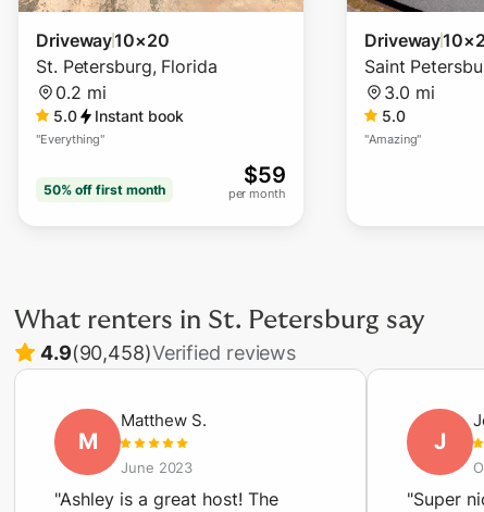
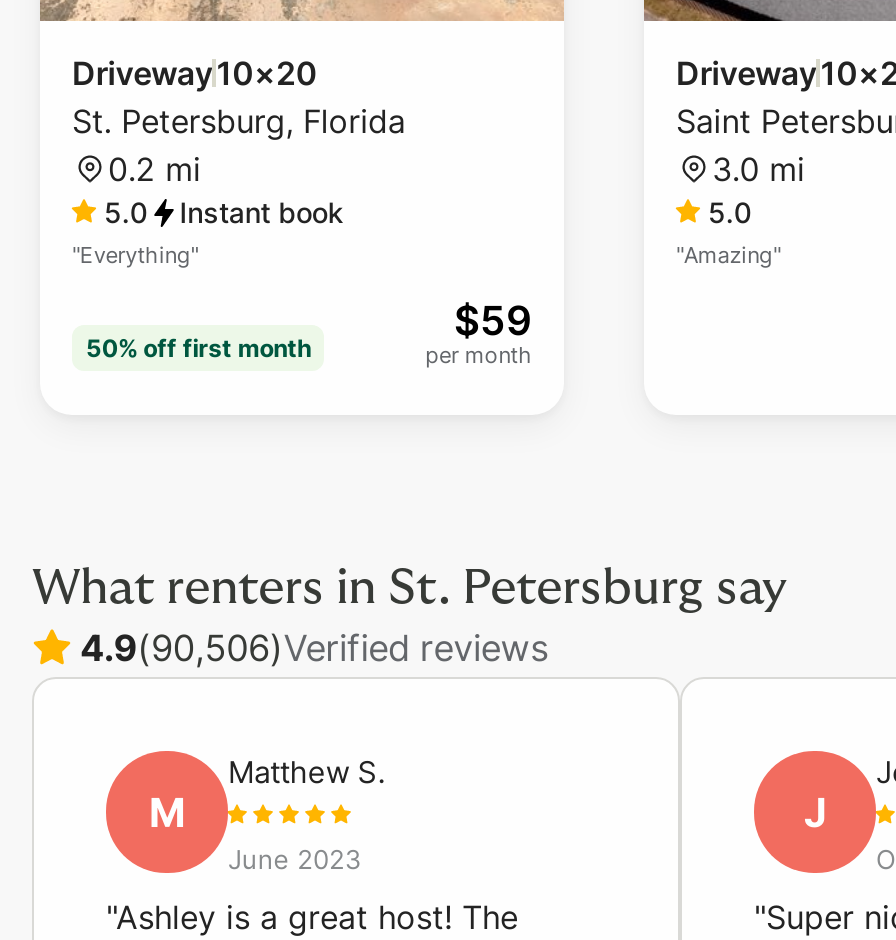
[40,341,296,364] 4.9(90,458)Verified reviews -> [80,628,548,670] 4.9(90,506)Verified reviews

